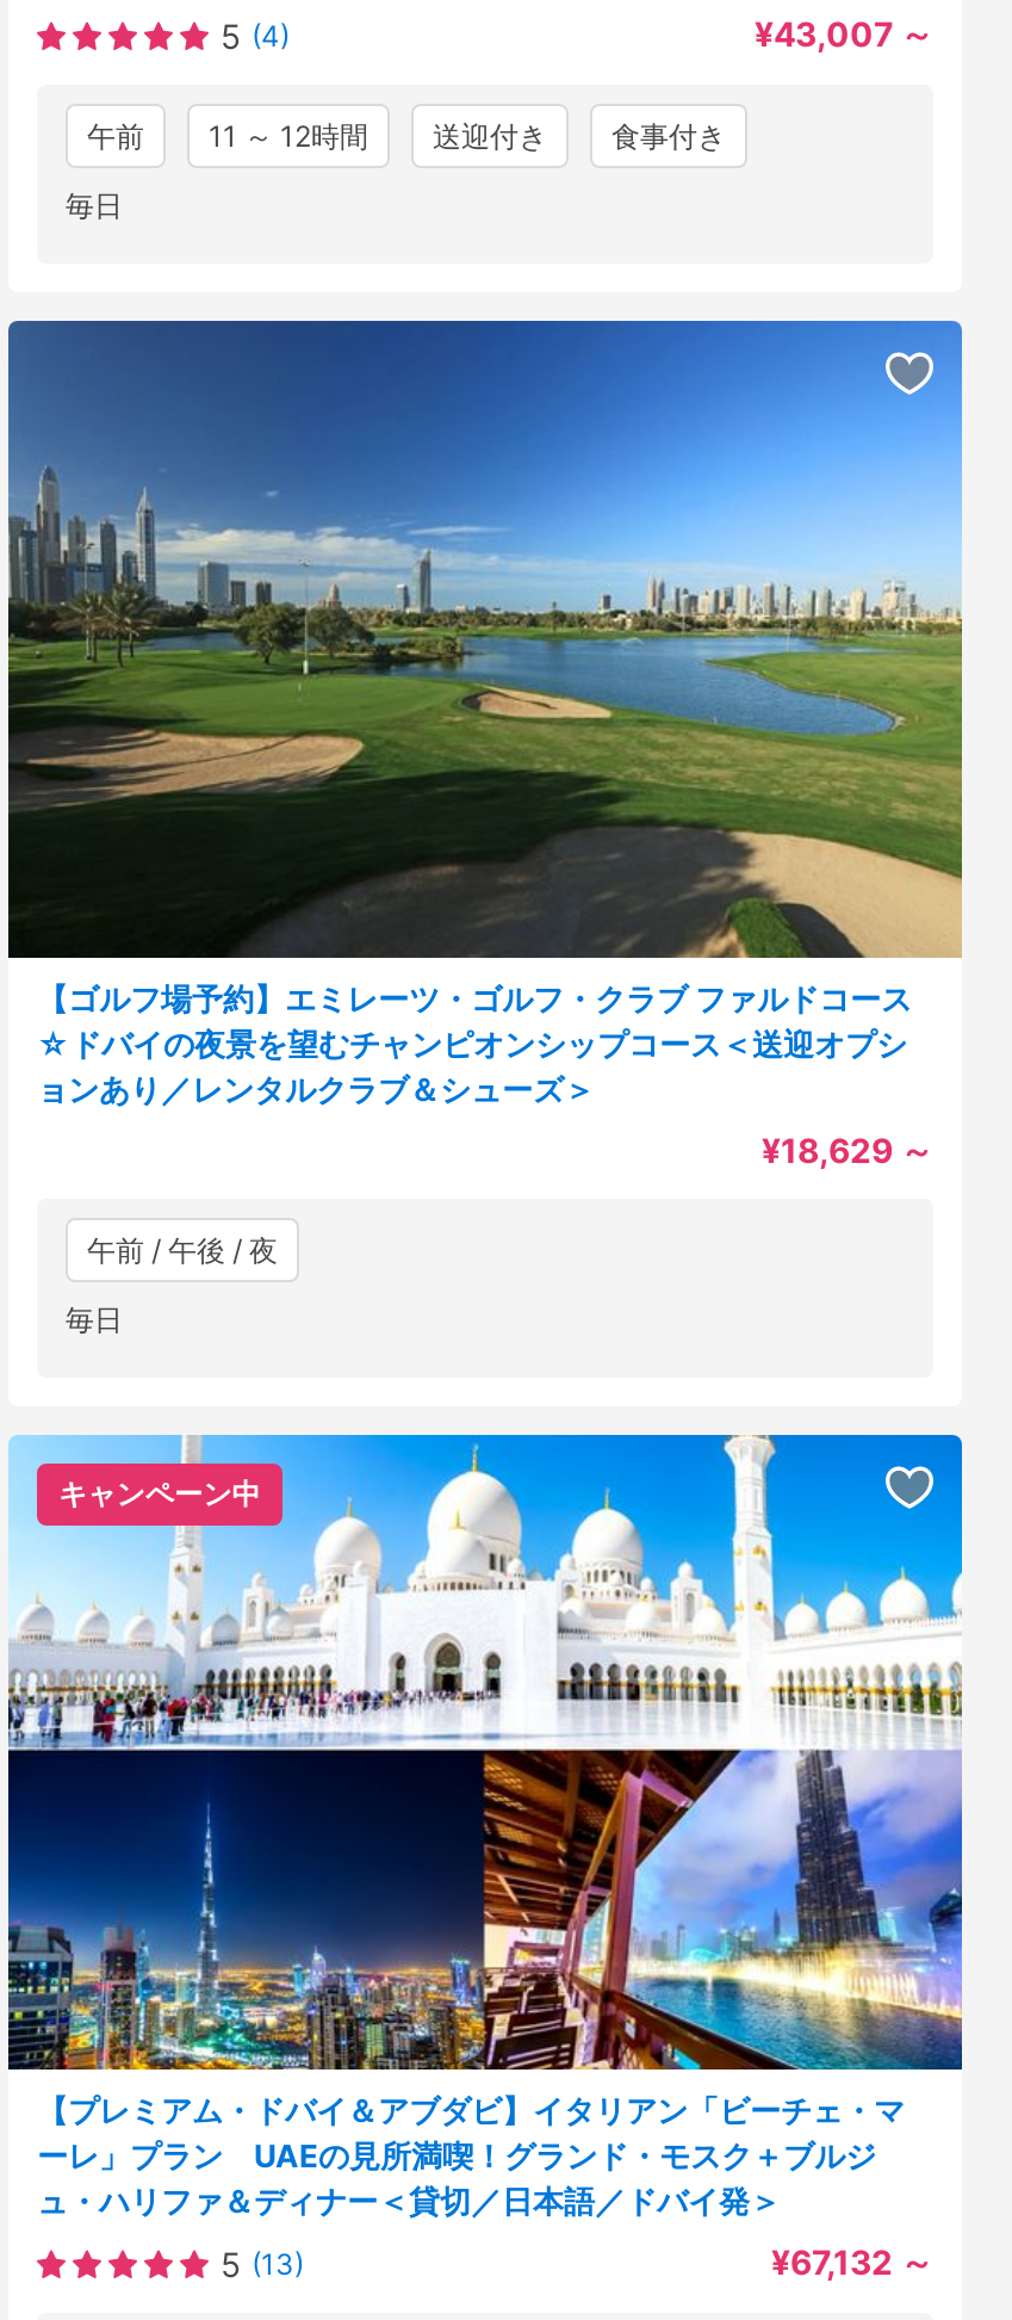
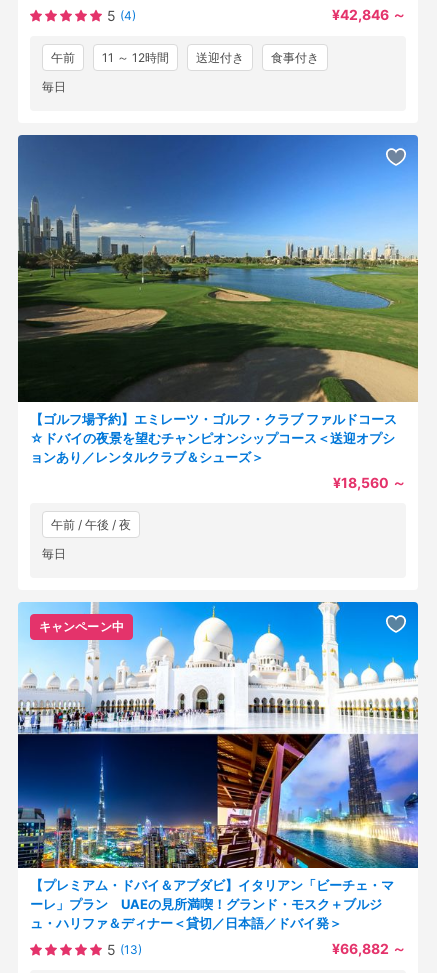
[755,13,933,54] ¥43,007～ -> [332,6,406,23] ¥42,846～
[762,1129,933,1169] ¥18,629～ -> [333,474,406,491] ¥18,560～
[771,2242,933,2282] ¥67,132～ -> [332,940,406,957] ¥66,882～

